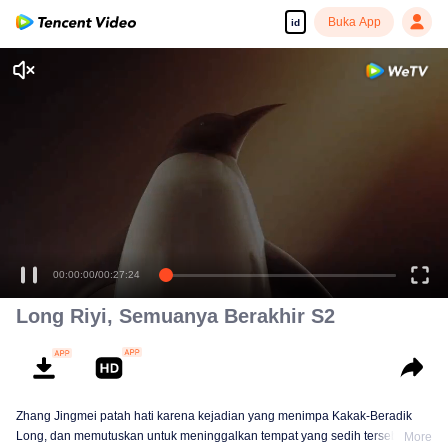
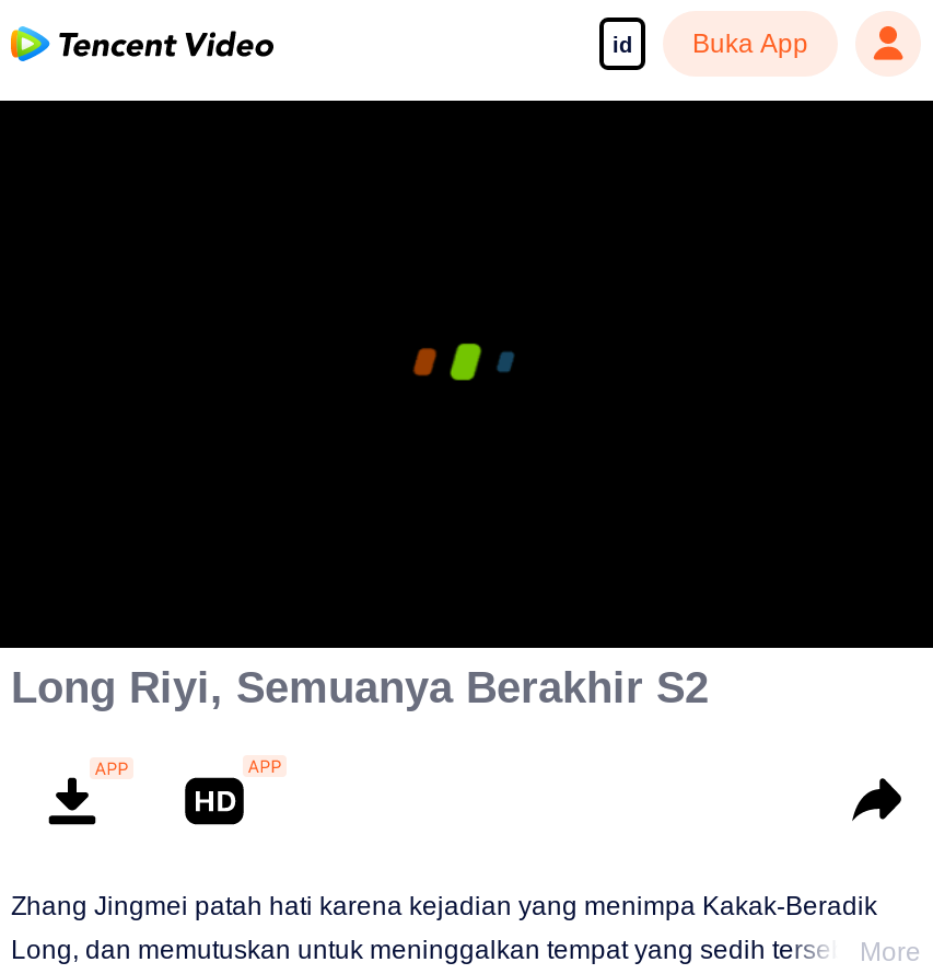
[8,48,445,295] [image] | 00:00:00/00:27:24 -> none

